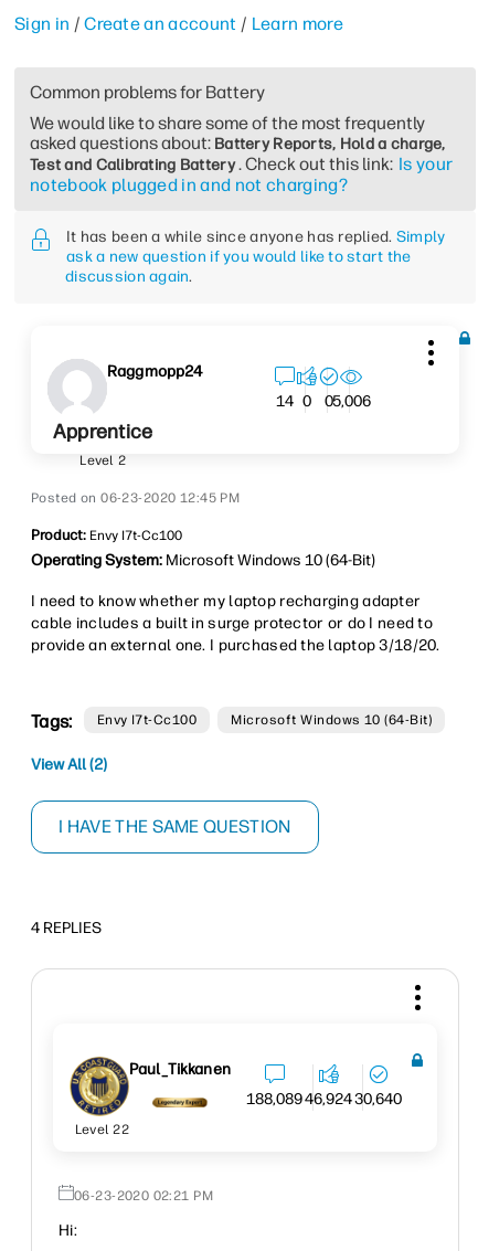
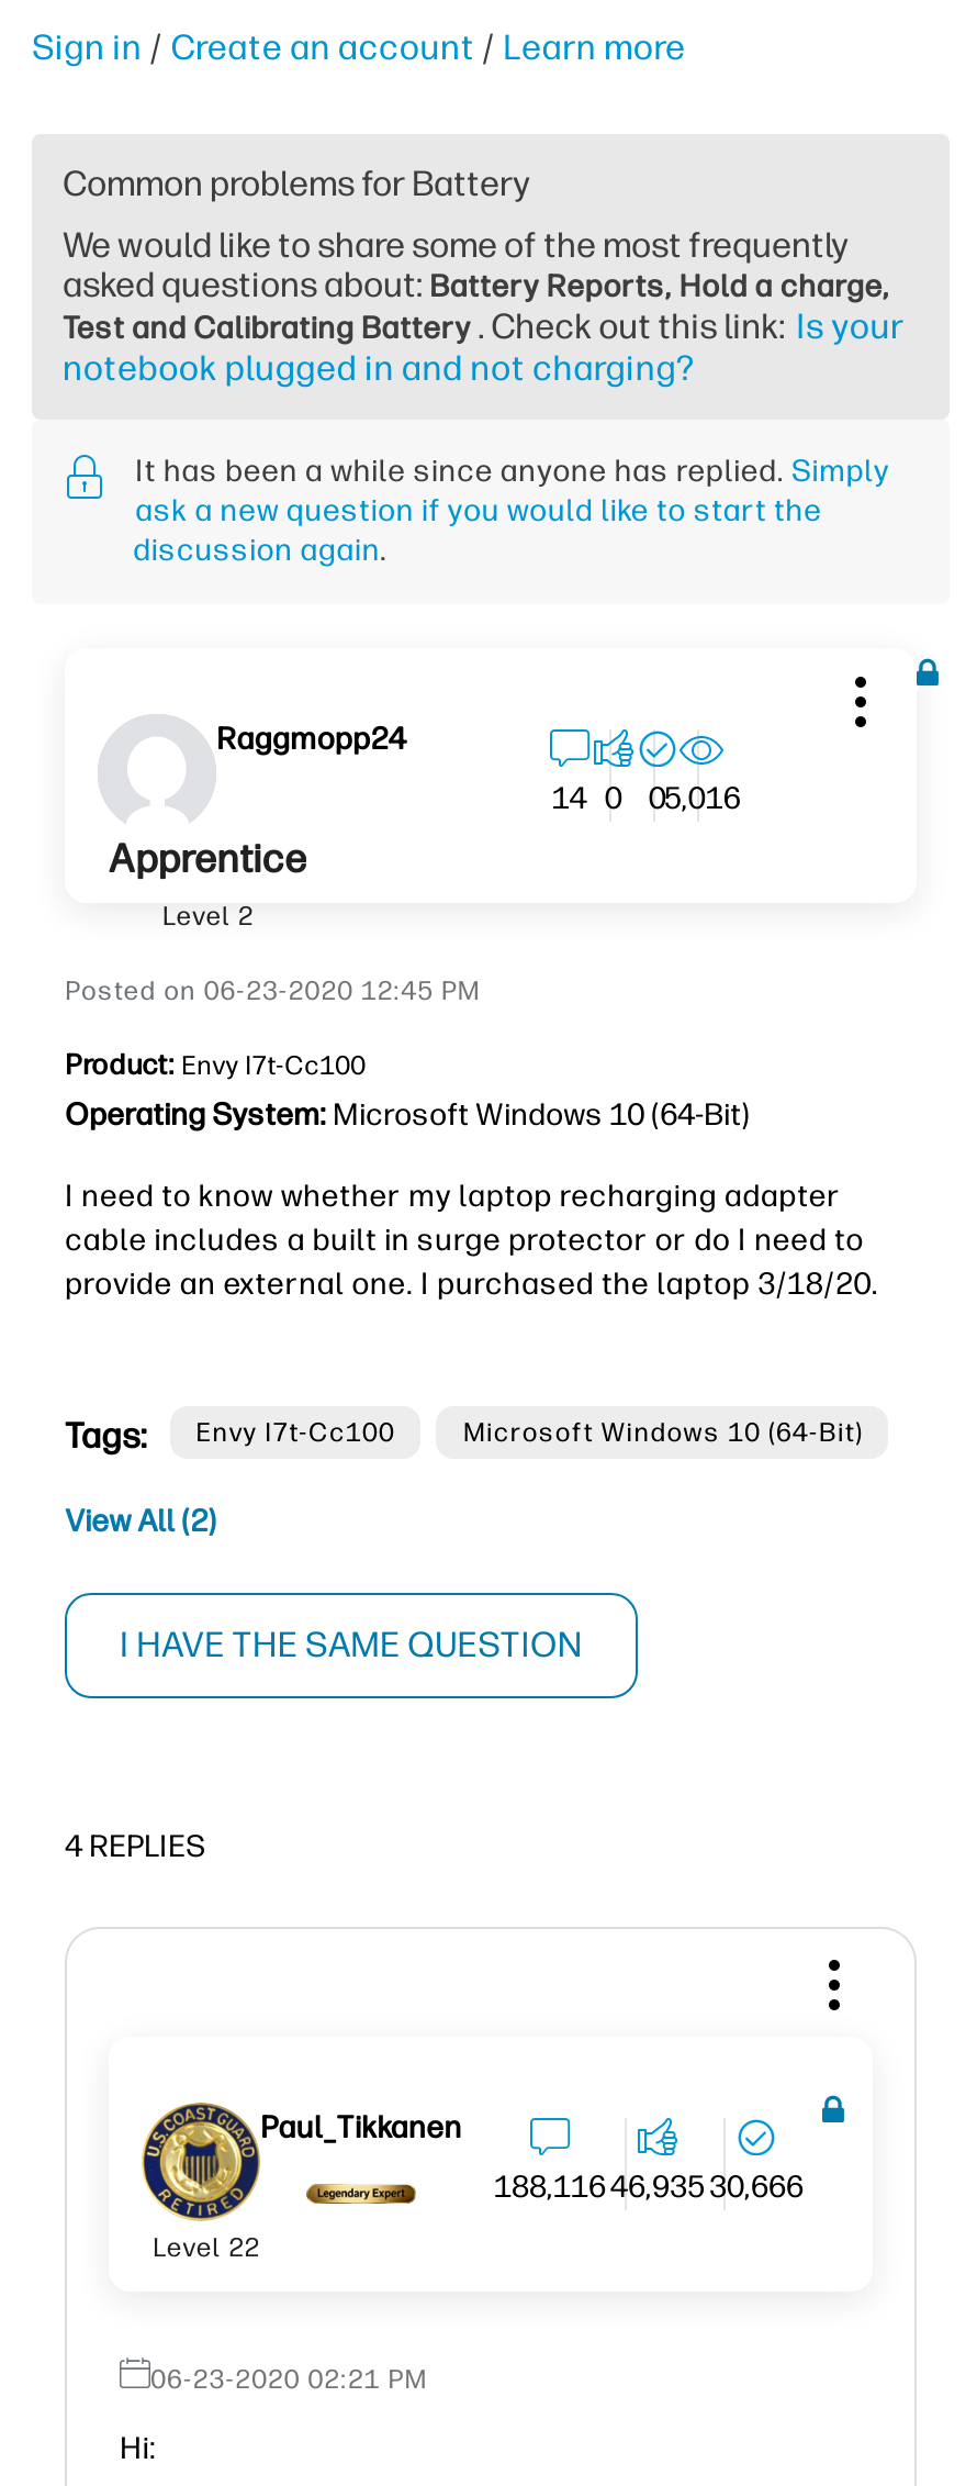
[276,391,371,411] 14 0 05,006 -> [552,779,740,817] 14 0 05,016
[247,1090,402,1109] 188,089 46,924 30,640 -> [494,2169,803,2206] 188,116 46,935 30,666

